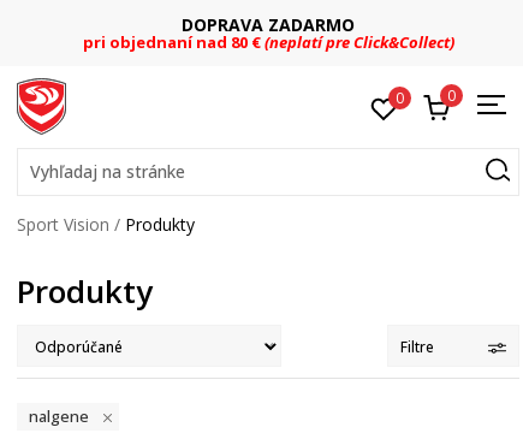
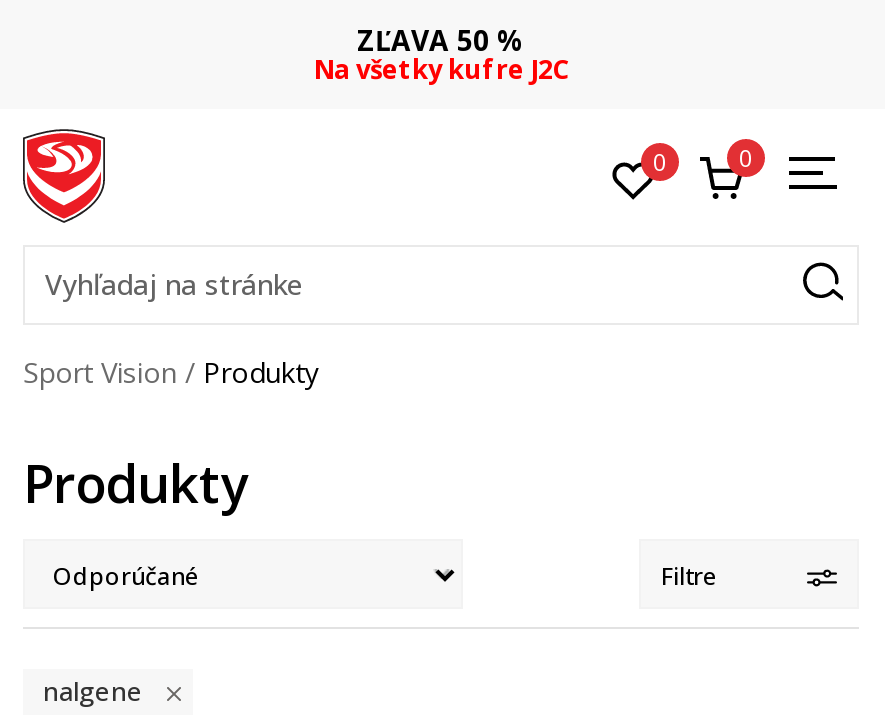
[82,13,454,53] DOPRAVA ZADARMO | pri objednaní nad 80 €(neplatí pre Click&Collect) -> [314,21,568,87] ZĽAVA 50 % | Na všetky kufre J2C

